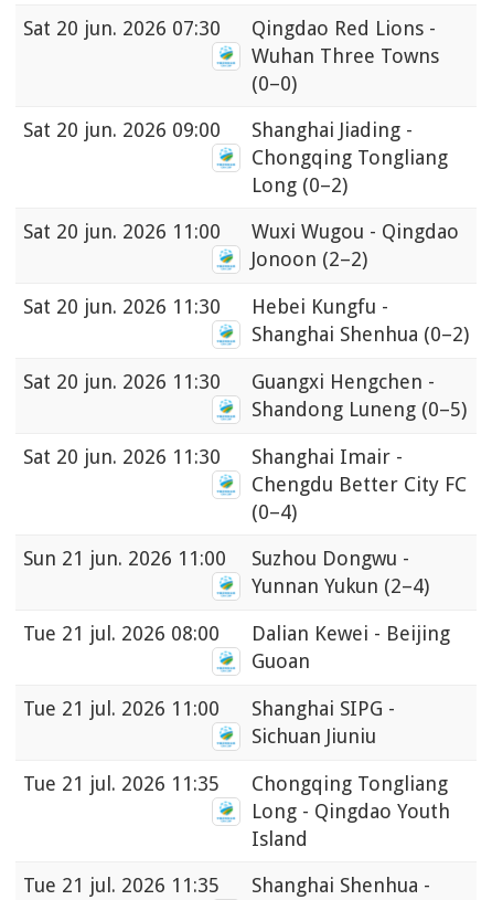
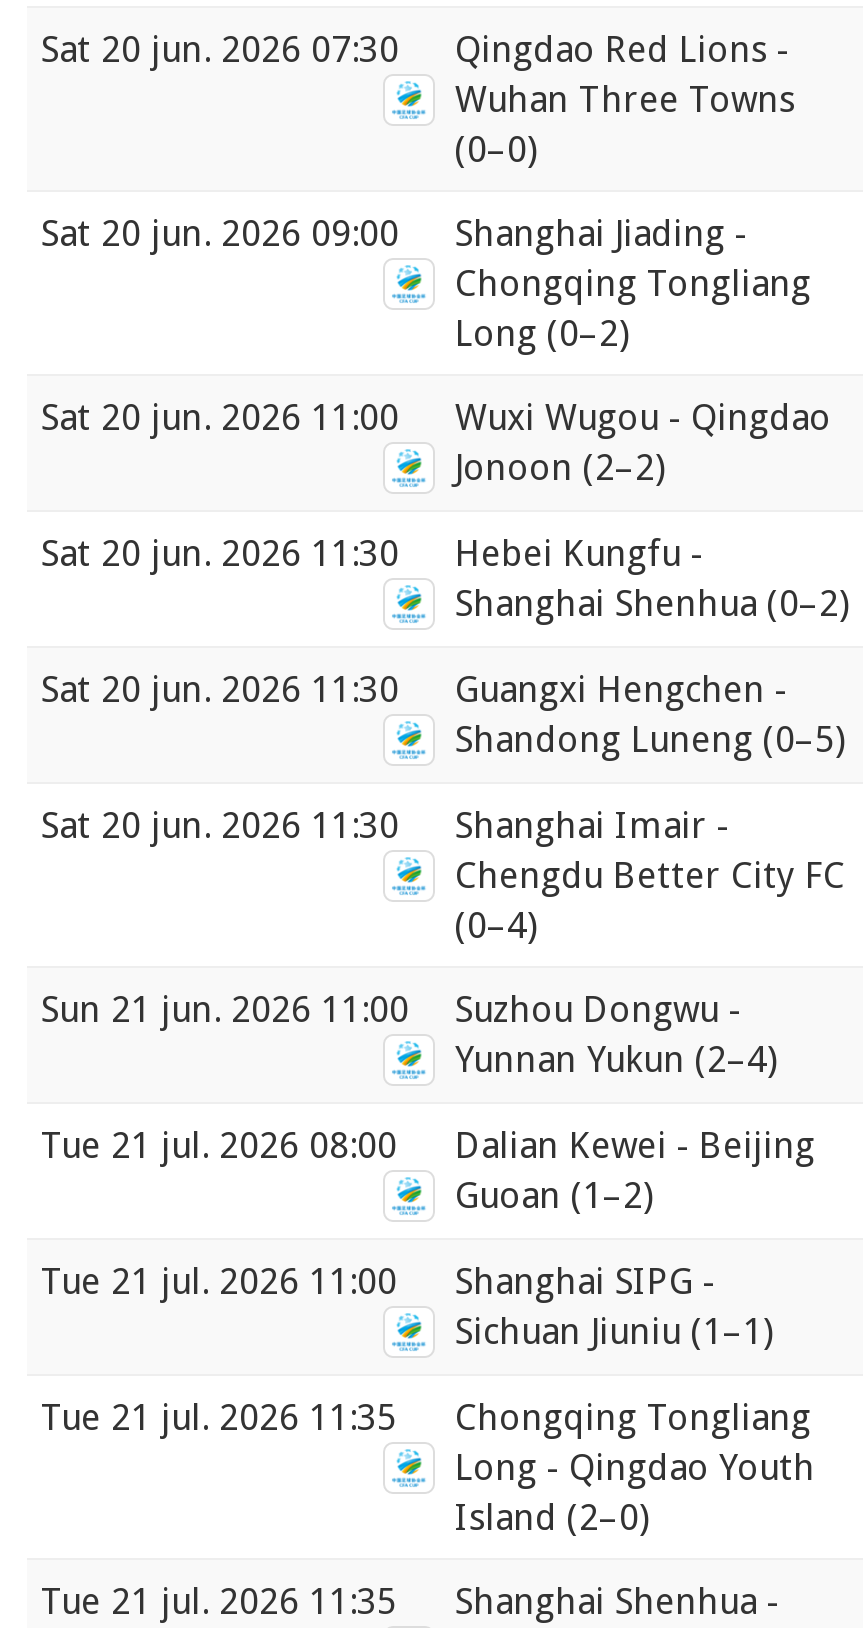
[252,650,310,673] Guoan -> [455,1175,653,1217] Guoan (1–2)
[252,725,376,748] Sichuan Jiuniu -> [455,1311,773,1353] Sichuan Jiuniu (1–1)
[252,828,308,851] Island -> [455,1497,649,1539] Island (2–0)

